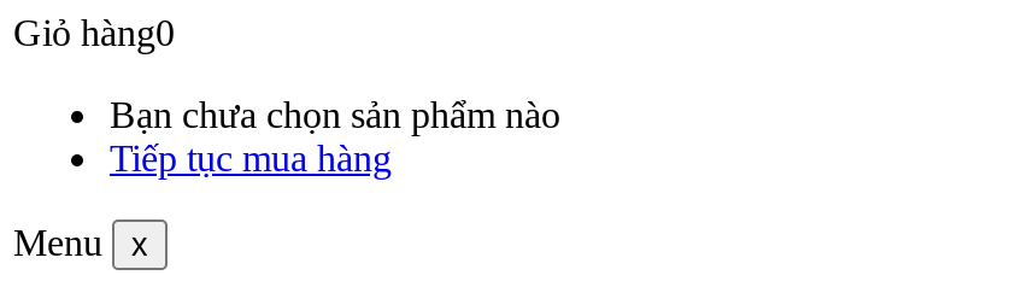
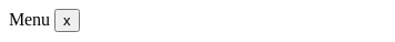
[13,12,560,178] Giỏ hàng0 | Bạn chưa chọn sản phẩm nào | Tiếp tục mua hàng -> none

